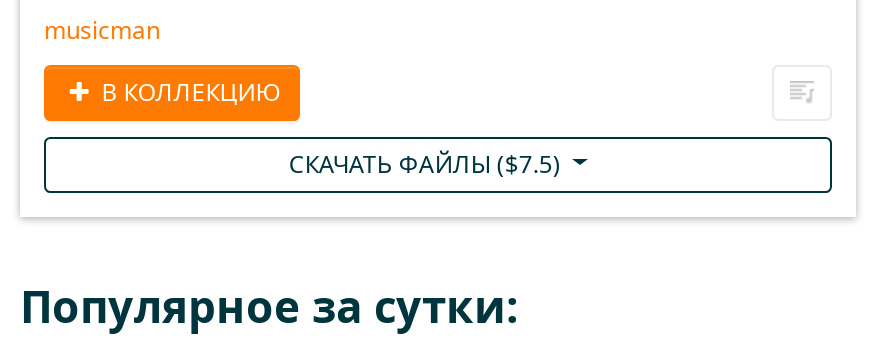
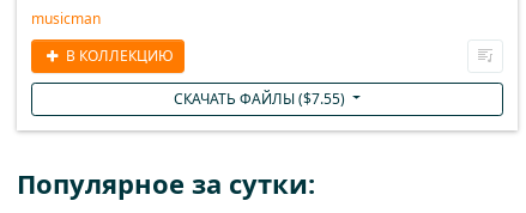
[289,146,567,180] СКАЧАТЬ ФАЙЛЫ ($7.5) -> [174,88,349,108] СКАЧАТЬ ФАЙЛЫ ($7.55)

